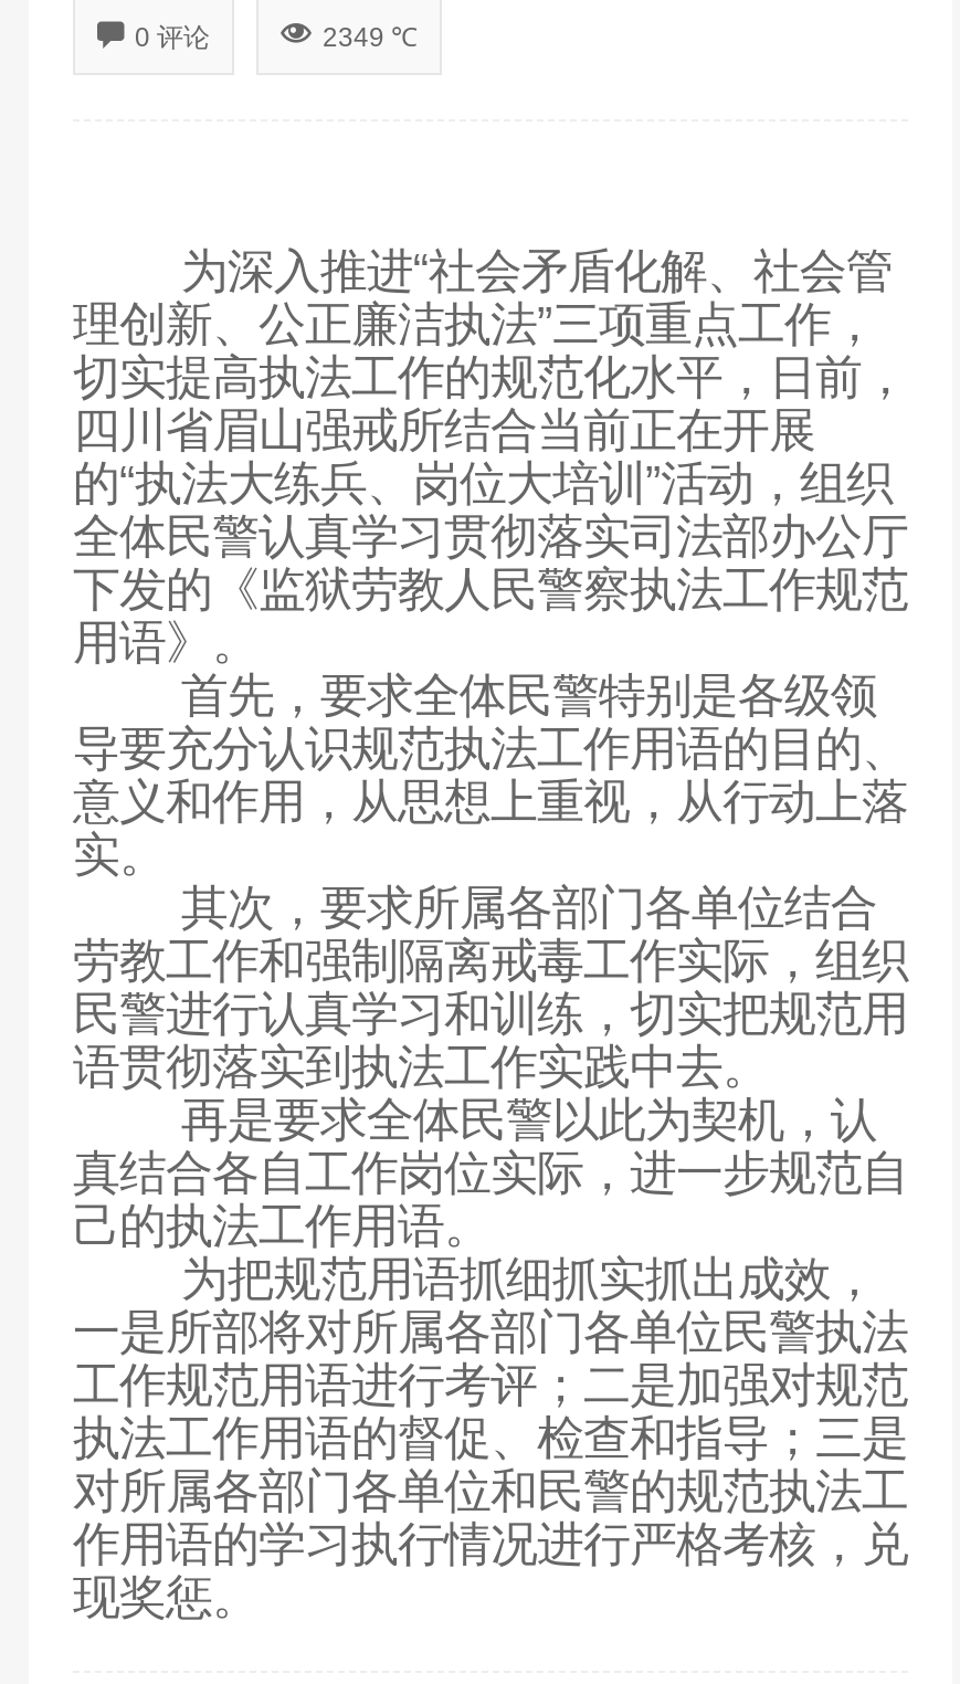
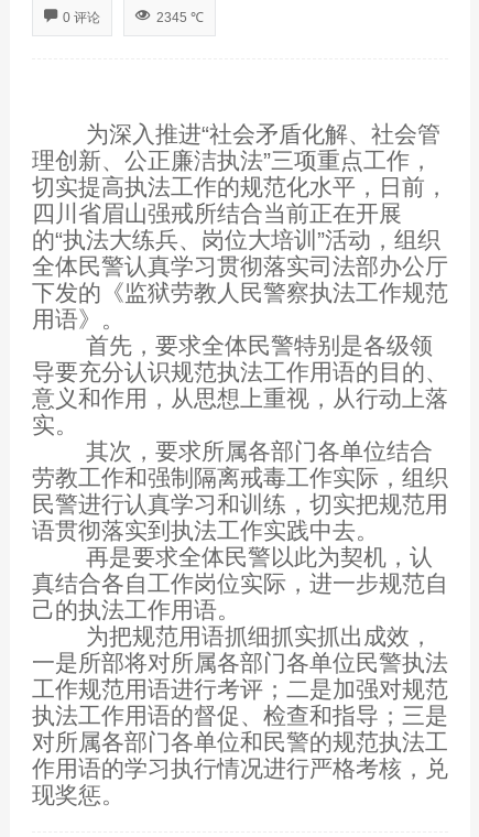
[323,22,418,53] 2349 ℃ -> [156,10,204,25] 2345 ℃

